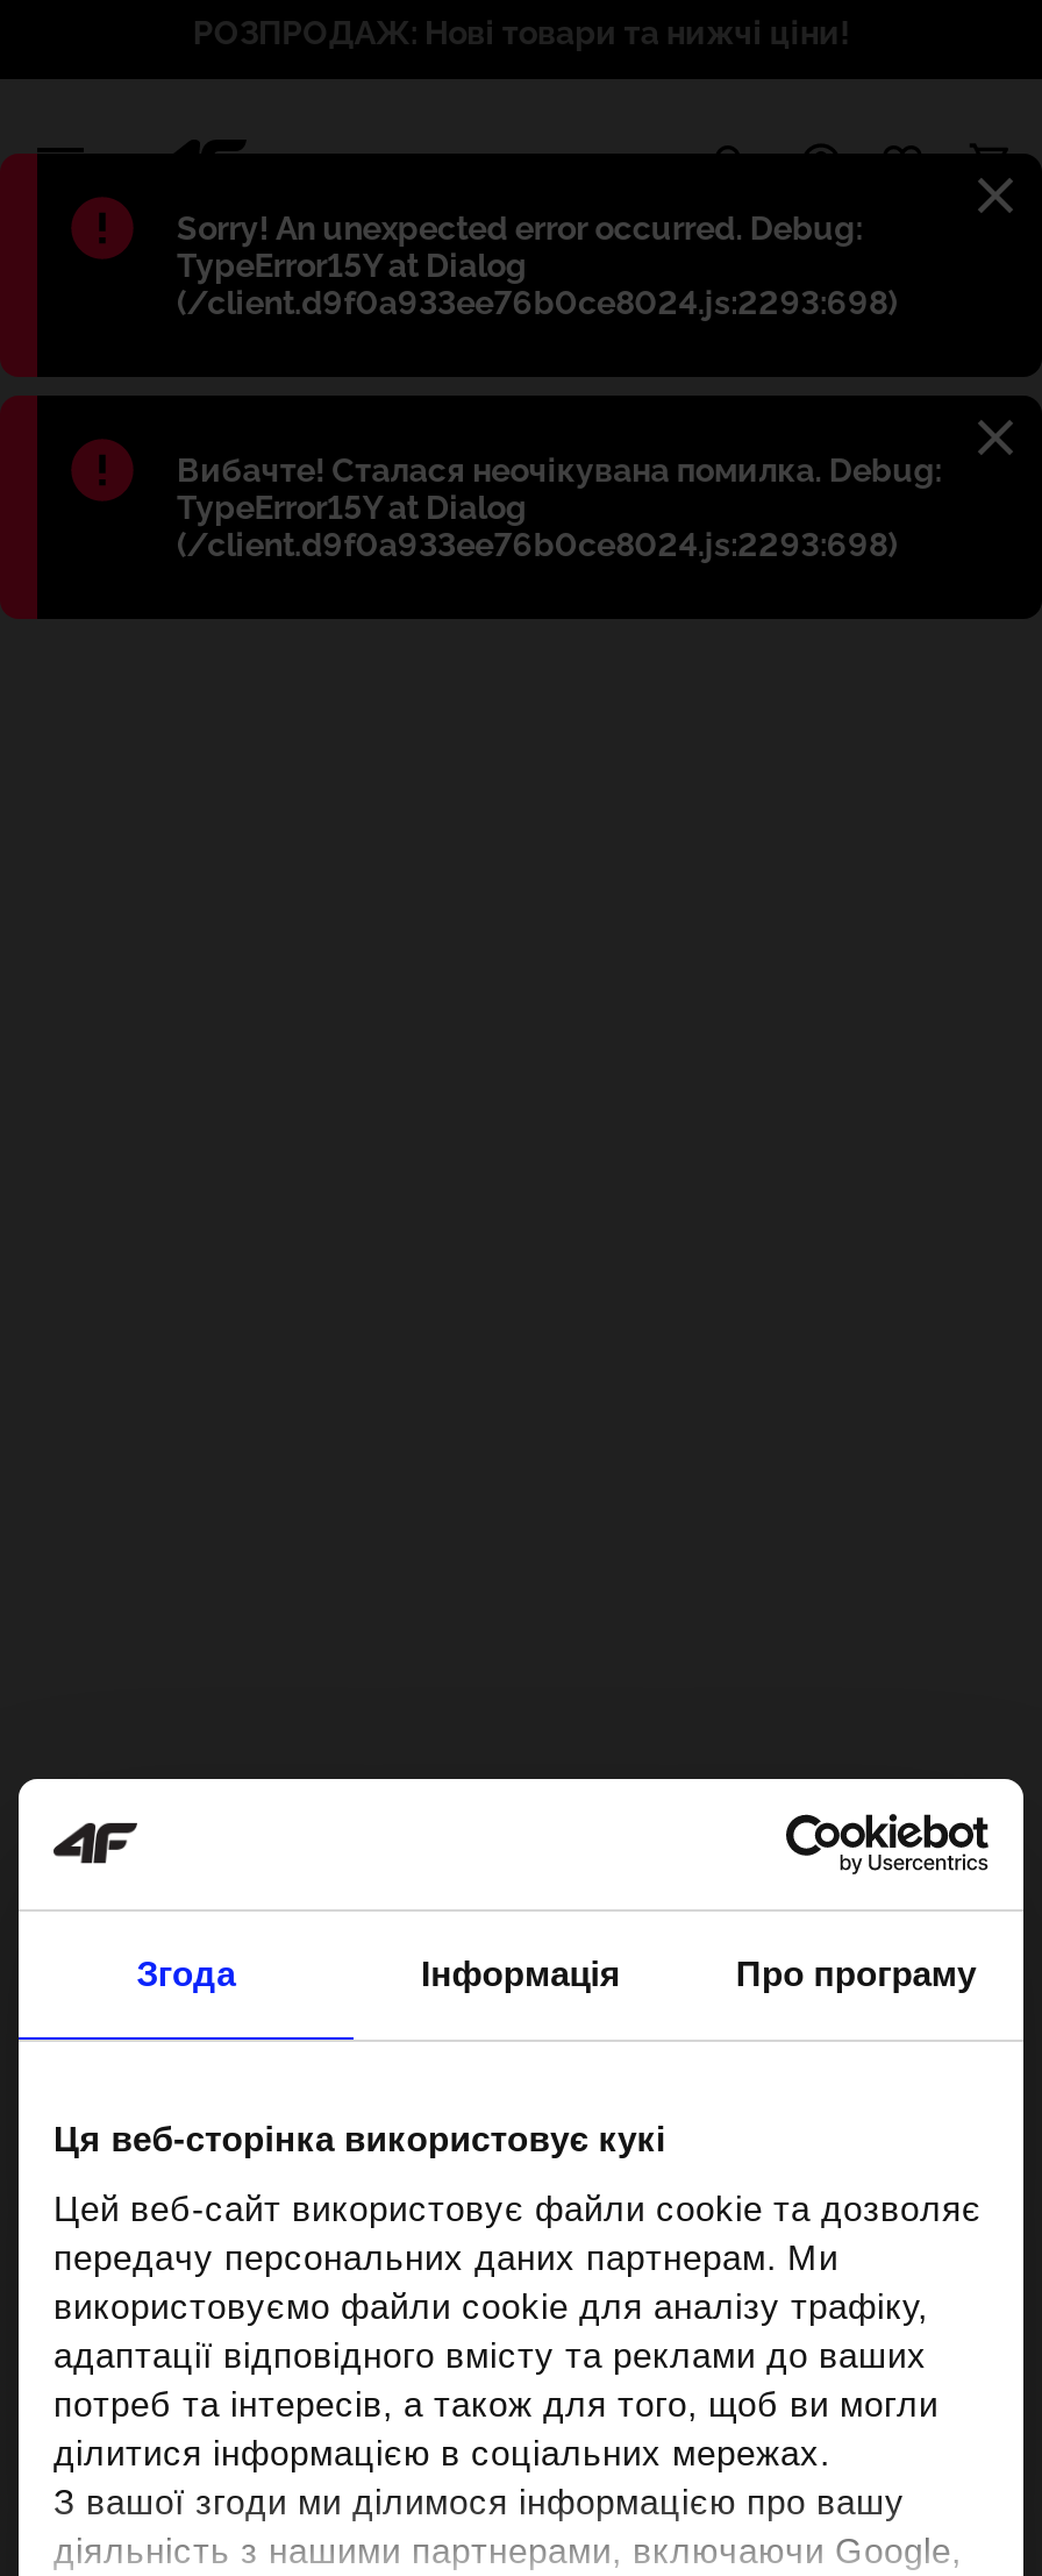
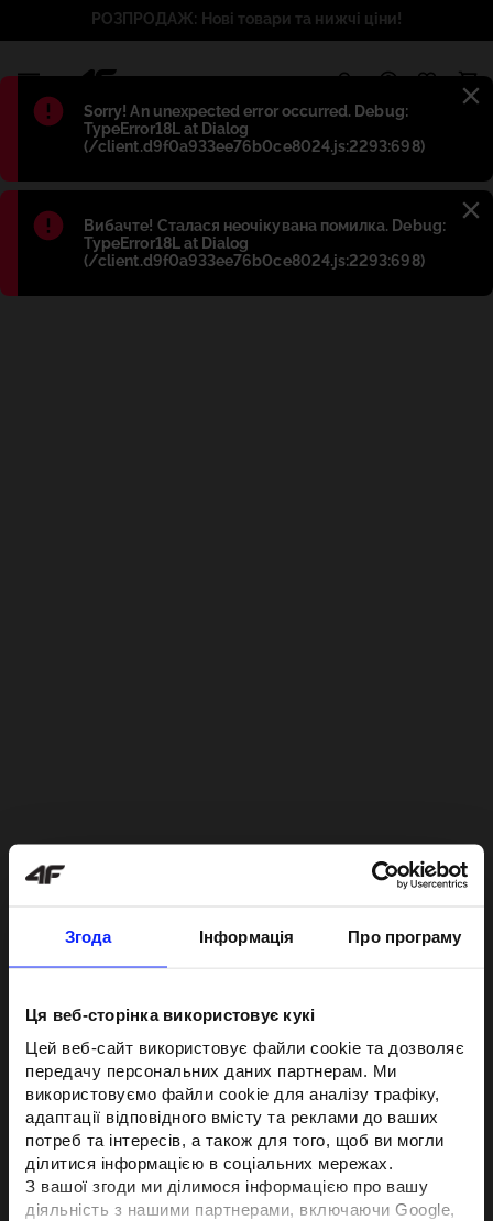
[177,247,527,284] TypeError15Y at Dialog -> [84,120,249,137] TypeError18L at Dialog
[177,489,527,526] TypeError15Y at Dialog -> [84,234,249,252] TypeError18L at Dialog

